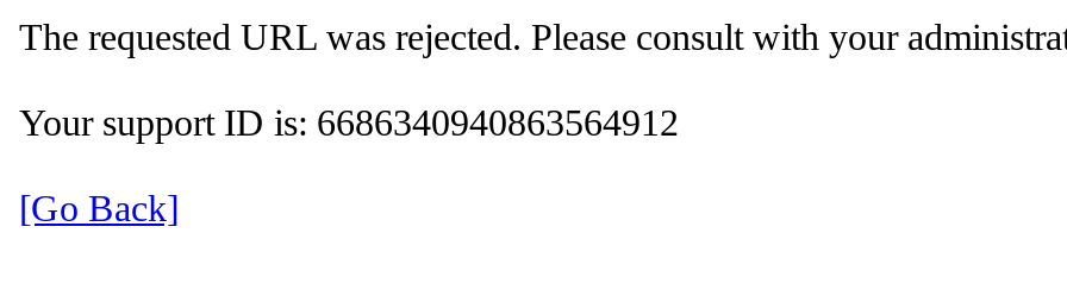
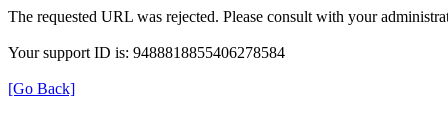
[19,102,679,143] Your support ID is: 6686340940863564912 -> [8,44,285,61] Your support ID is: 9488818855406278584

